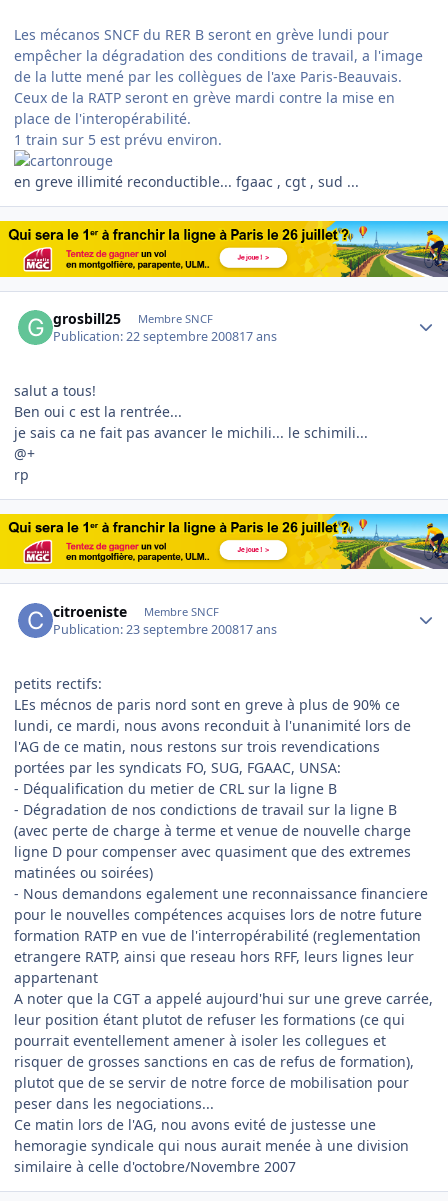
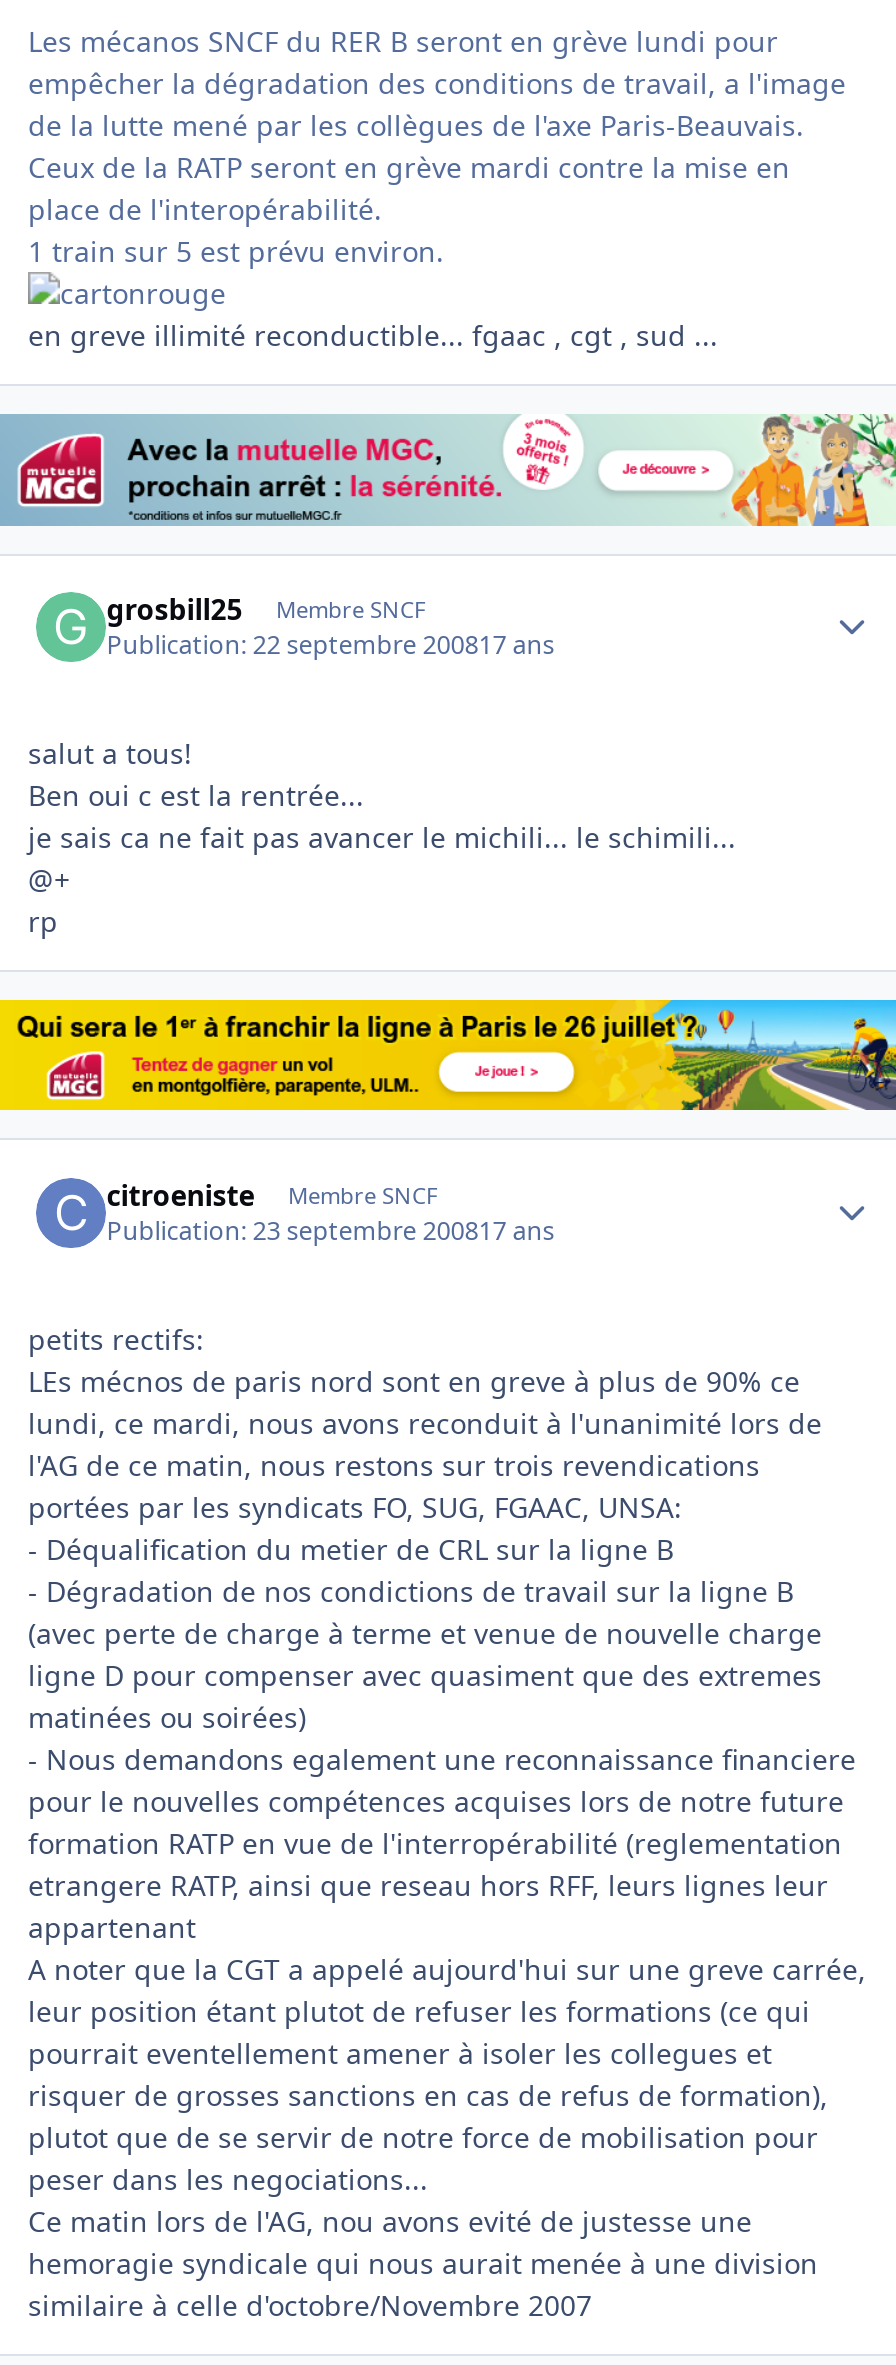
[3,220,445,278] [image] -> [6,412,890,528] [image]

